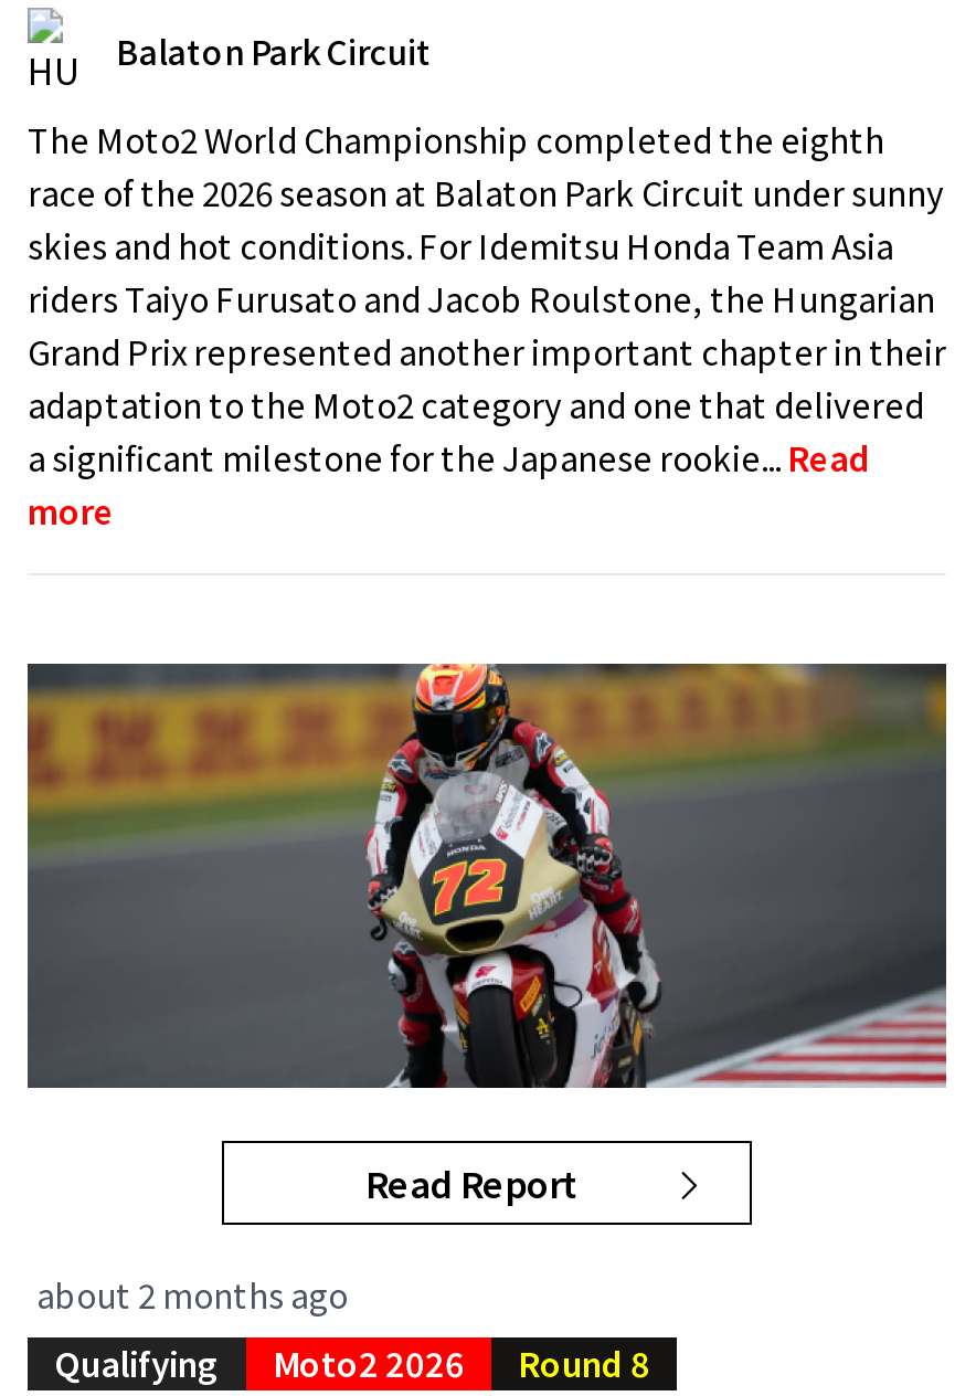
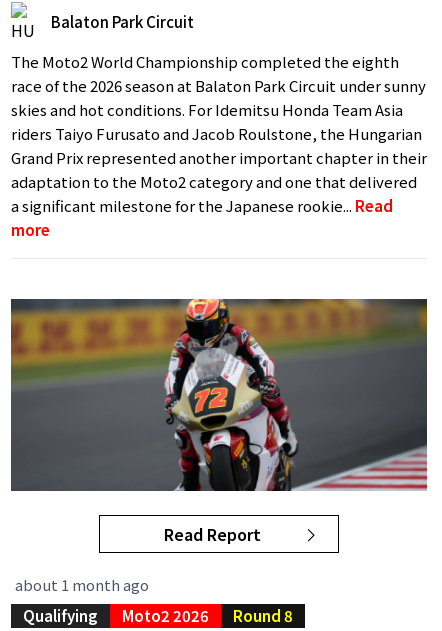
[36,1271,348,1318] about 2 months ago -> [15,574,149,595] about 1 month ago

